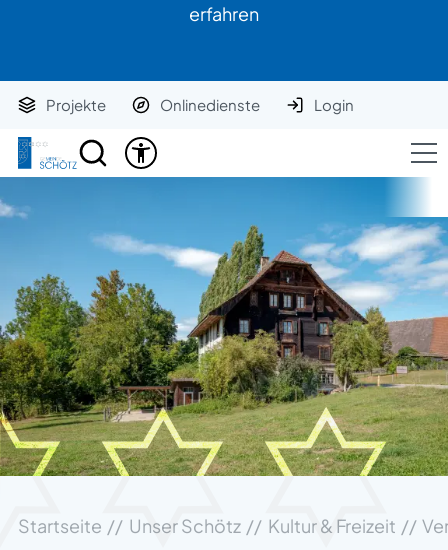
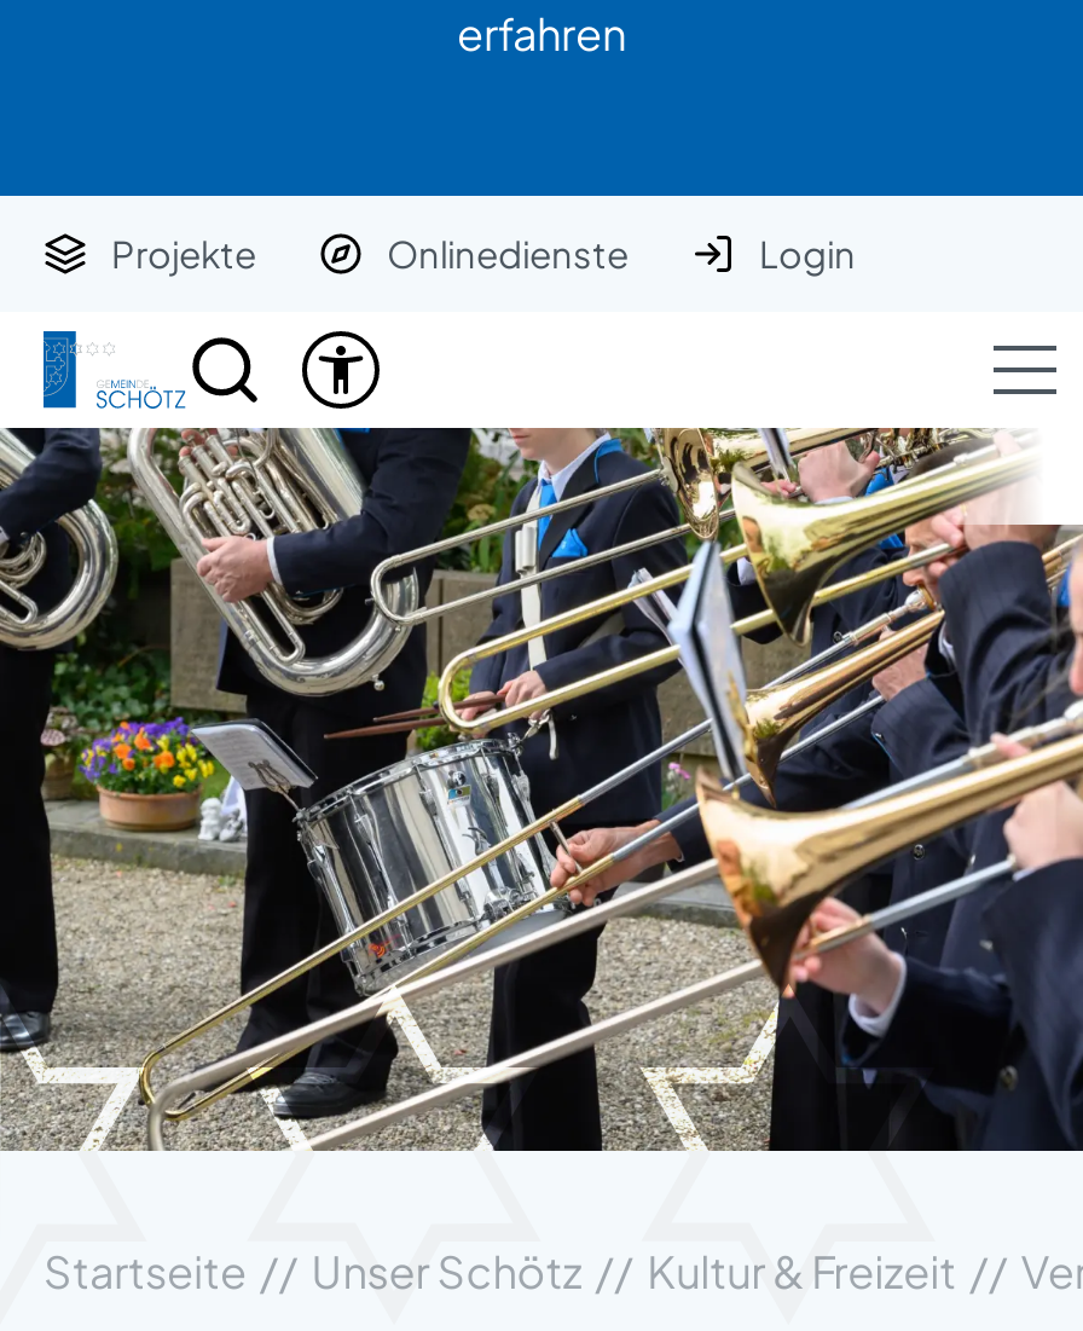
[3,176,445,477] [image] -> [7,426,1076,1153] [image]

